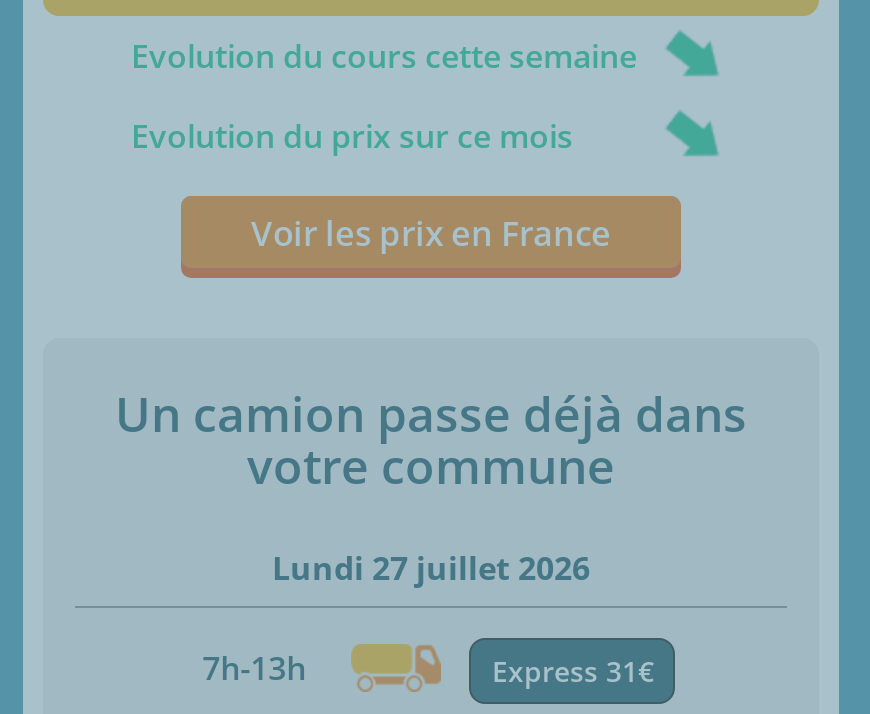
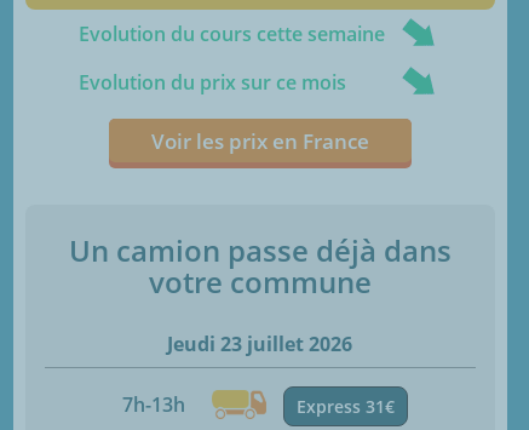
[272,546,590,590] Lundi 27 juillet 2026 -> [168,330,353,357] Jeudi 23 juillet 2026

